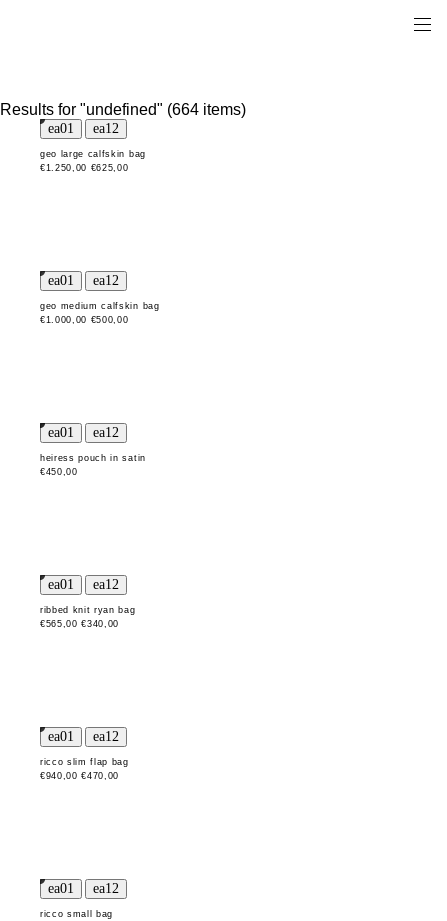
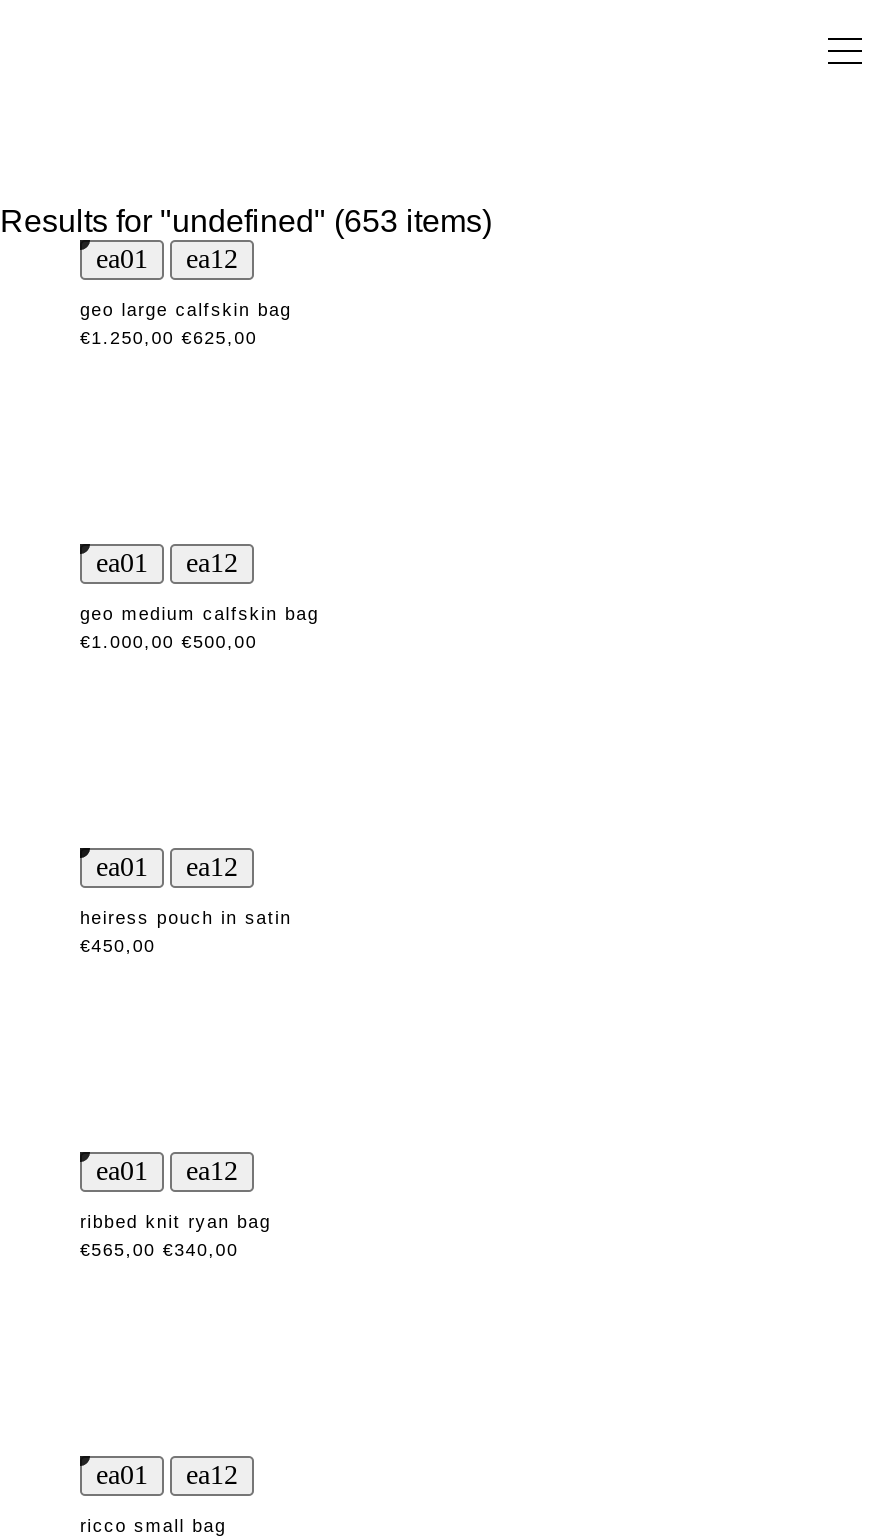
[0,101,246,118] Results for "undefined" (664 items) -> [0,204,492,238] Results for "undefined" (653 items)
[40,757,129,781] ricco slim flap bag | €940,00 €470,00 -> none

